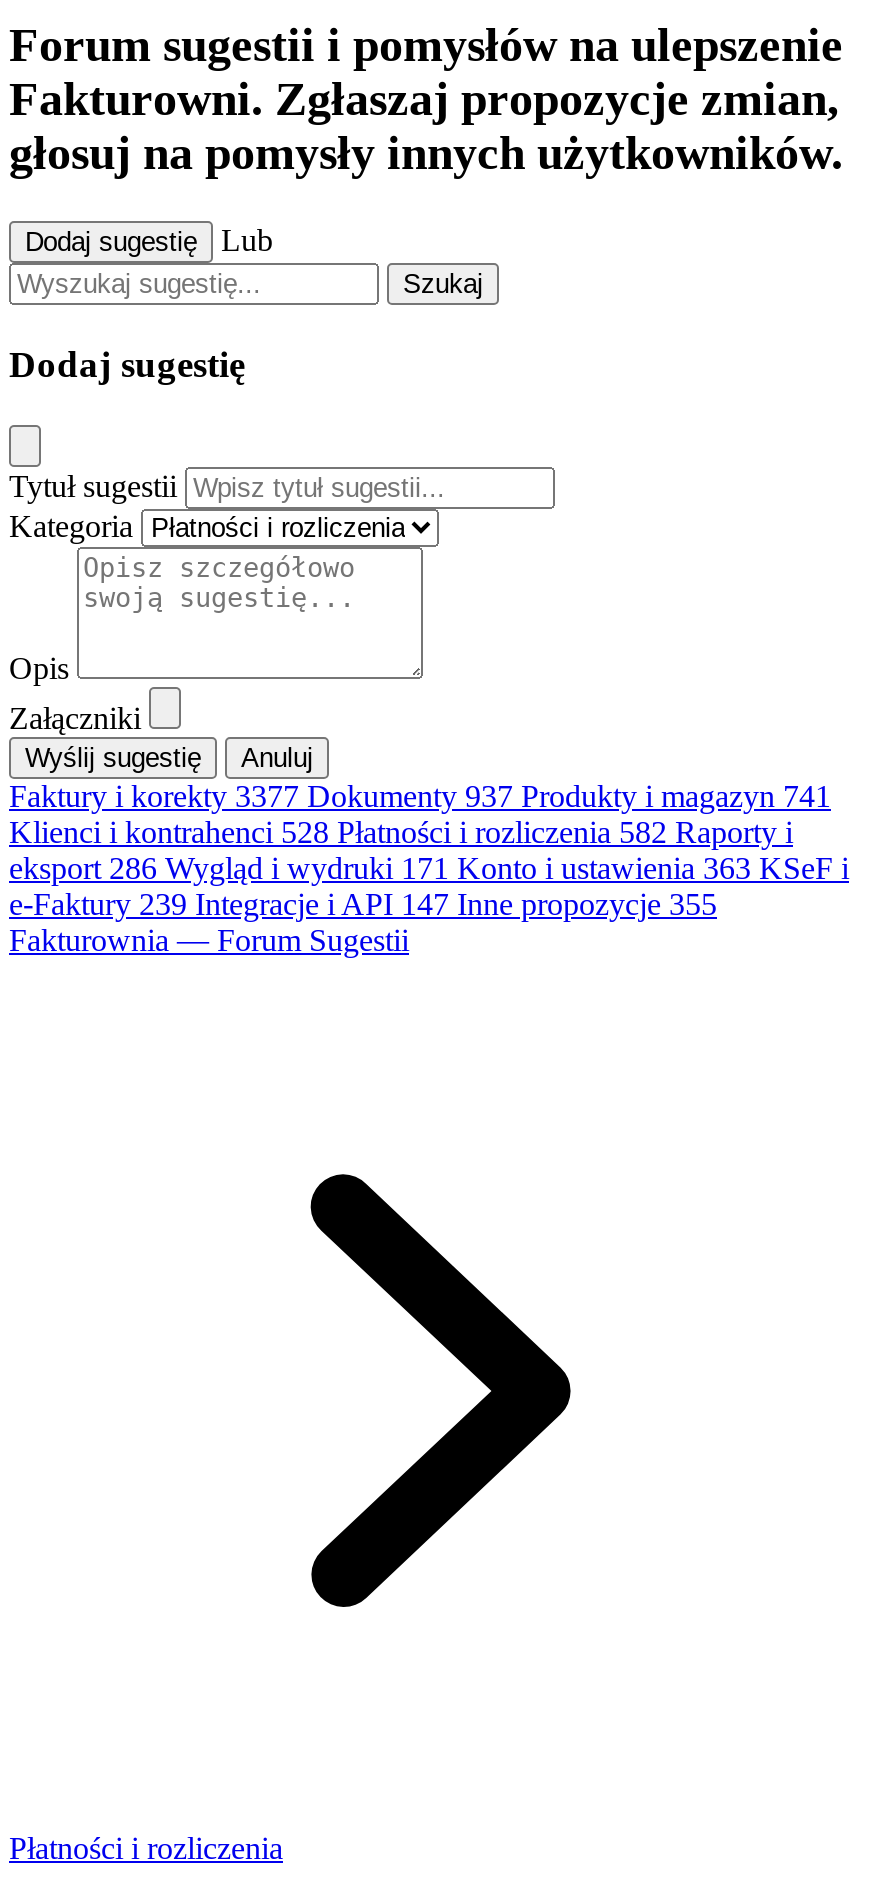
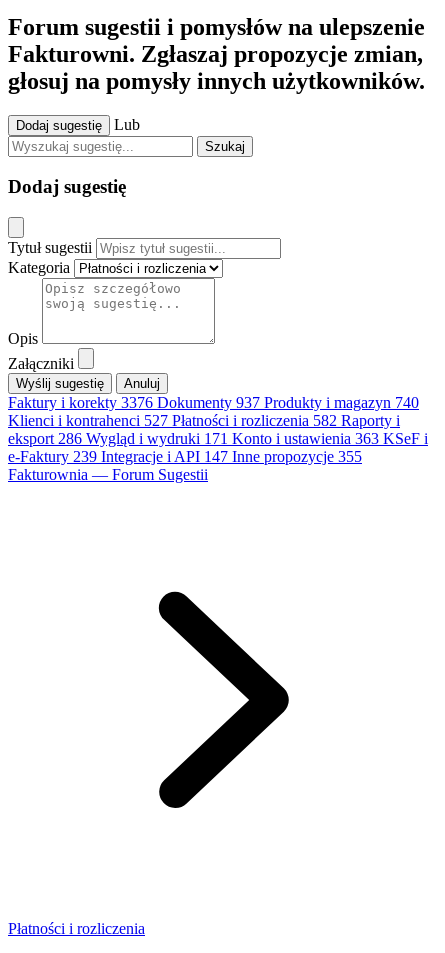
[9,778,831,812] Faktury i korekty3377 Dokumenty 937 Produkty i magazyn 741 -> [8,393,419,410] Faktury i korekty3376 Dokumenty 937 Produkty i magazyn 740
[9,814,793,848] Klienci i kontrahenci 528 Płatności i rozliczenia 582 Raporty i -> [8,411,400,428] Klienci i kontrahenci 527 Płatności i rozliczenia 582 Raporty i

